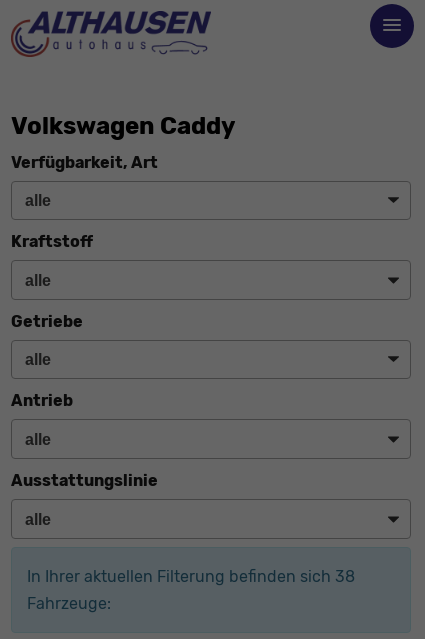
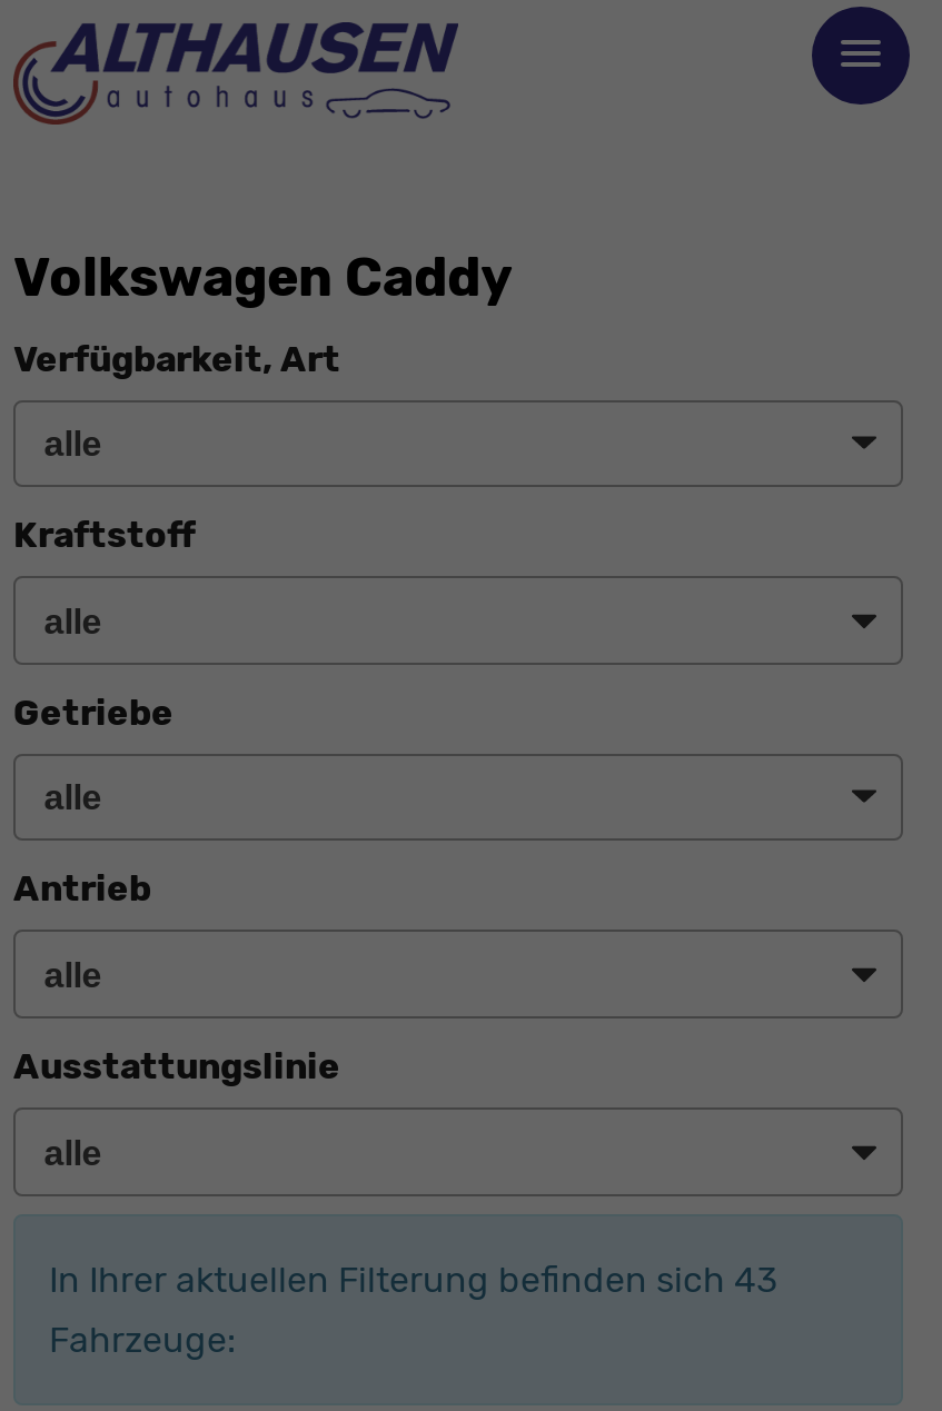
[27,567,355,586] In Ihrer aktuellen Filterung befinden sich 38 -> [49,1258,779,1300] In Ihrer aktuellen Filterung befinden sich 43

